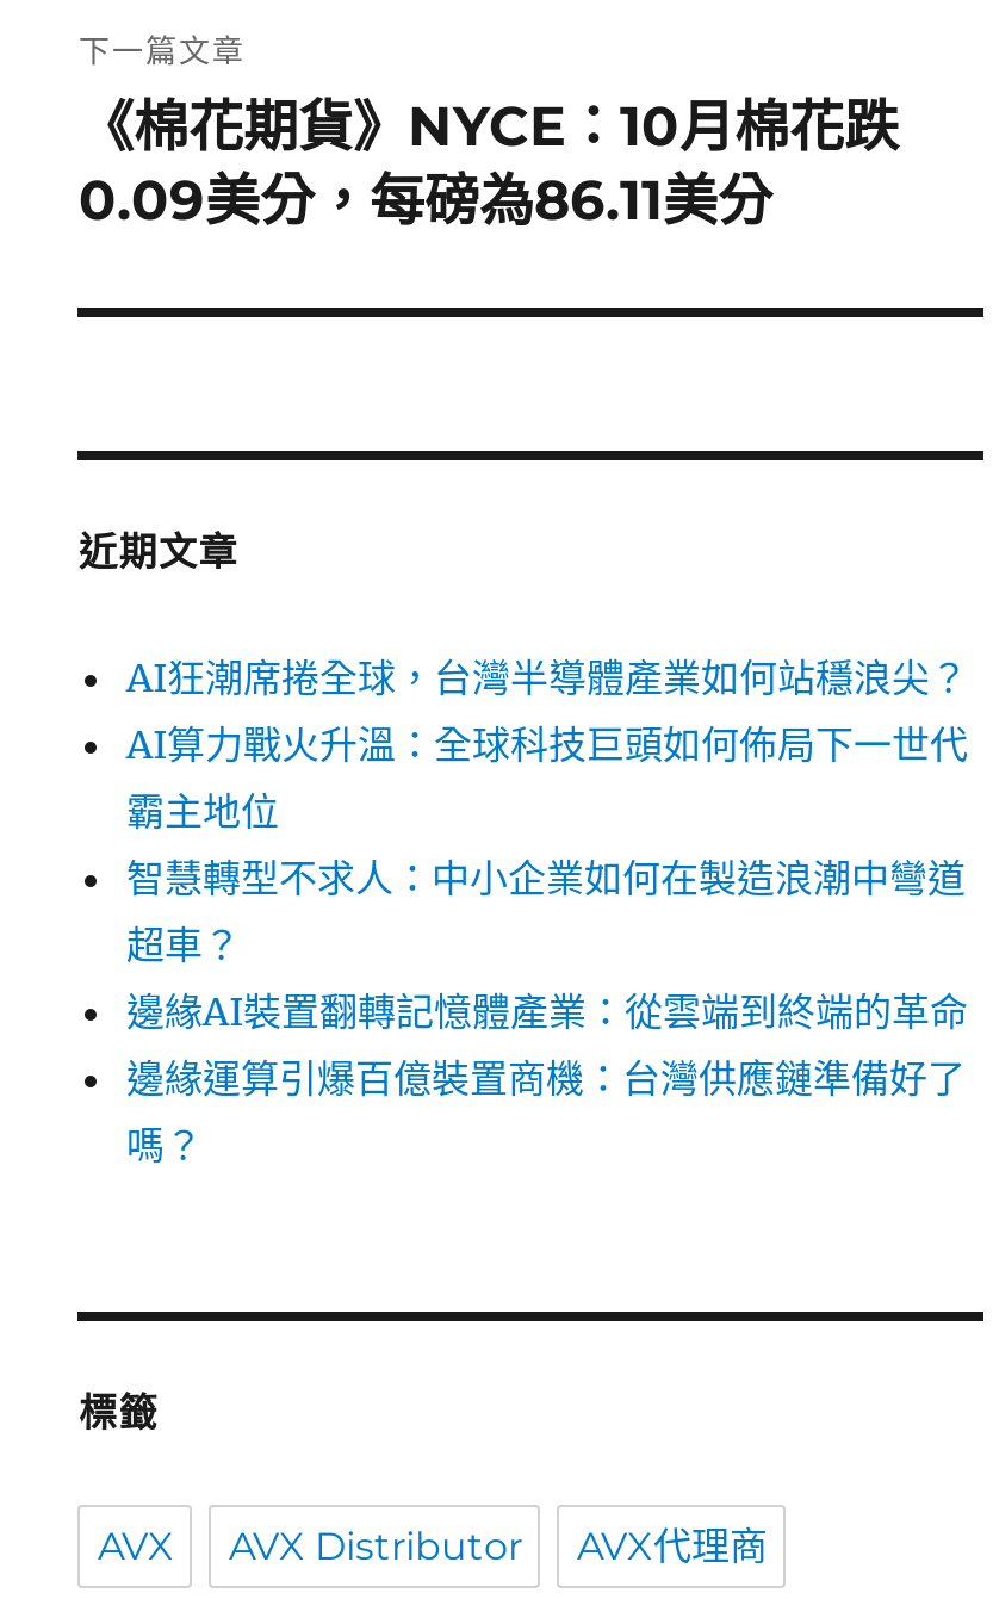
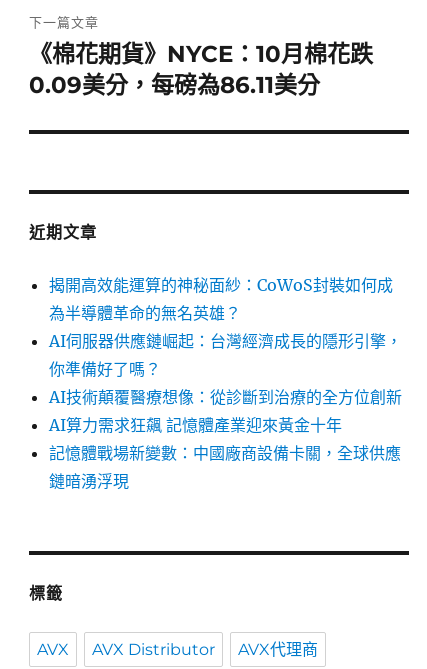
[126,654,968,1169] AI狂潮席捲全球，台灣半導體產業如何站穩浪尖？ | AI算力戰火升溫：全球科技巨頭如何佈局下一世代 | 霸主地位 | 智慧轉型不求人：中小企業如何在製造浪潮中彎道 | 超車？ | 邊緣AI裝置翻轉記憶體產業：從雲端到終端的革命 | 邊緣運算引爆百億裝置商機：台灣供應鏈準備好了 | 嗎？ -> [49,275,402,491] 揭開高效能運算的神秘面紗：CoWoS封裝如何成 | 為半導體革命的無名英雄？ | AI伺服器供應鏈崛起：台灣經濟成長的隱形引擎， | 你準備好了嗎？ | AI技術顛覆醫療想像：從診斷到治療的全方位創新 | AI算力需求狂飆 記憶體產業迎來黃金十年 | 記憶體戰場新變數：中國廠商設備卡關，全球供應 | 鏈暗湧浮現

